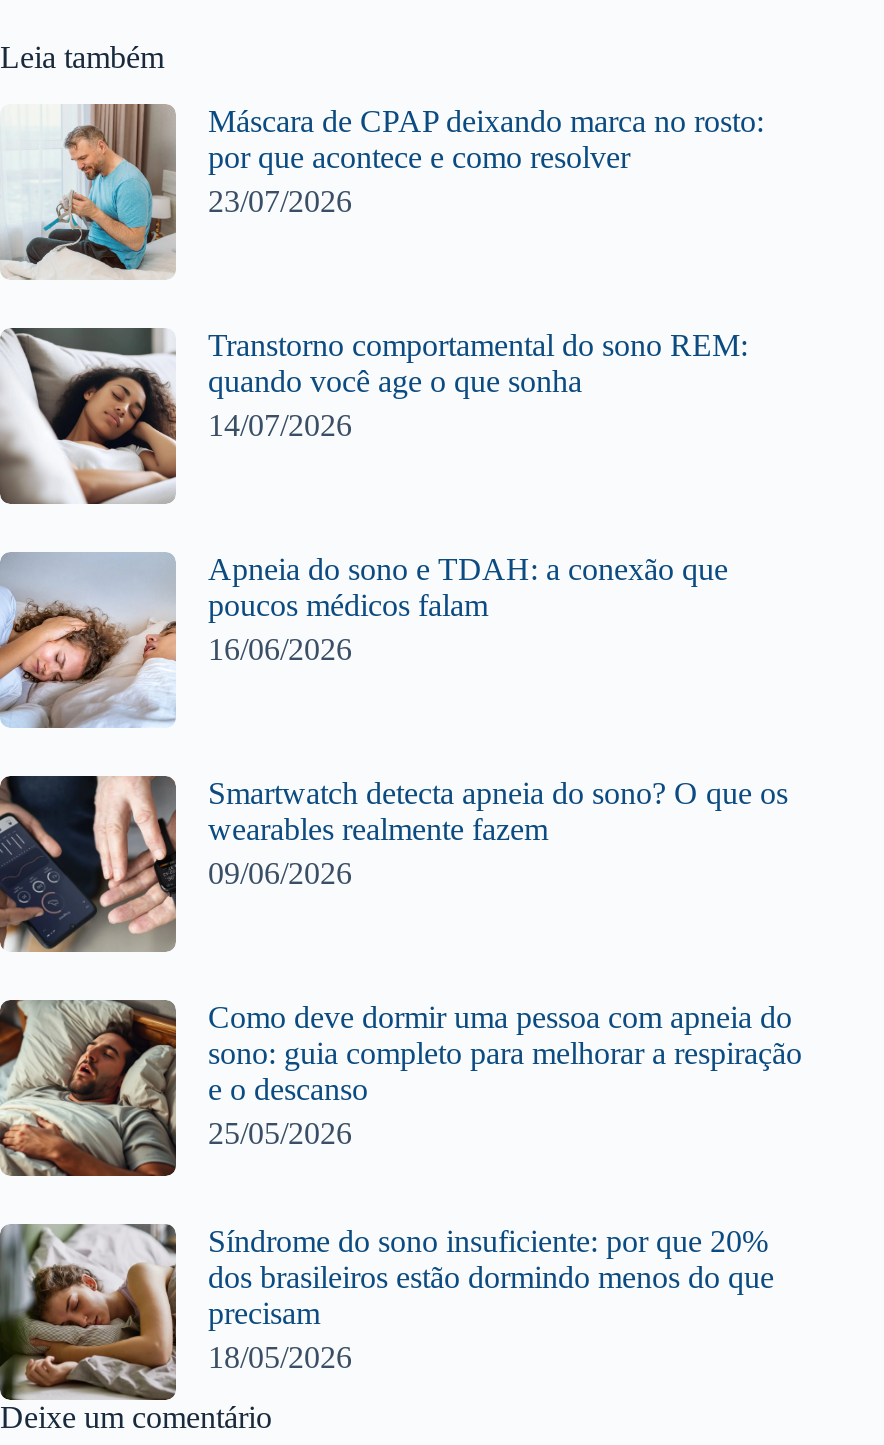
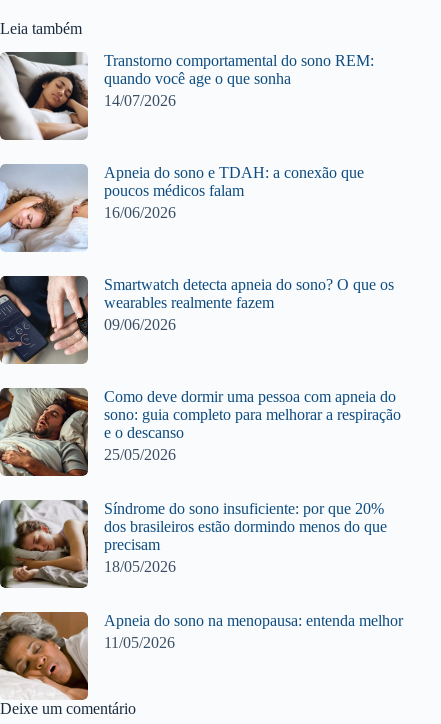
[6,104,764,278] [image] | Máscara de CPAP deixando marca no rosto: | por que acontece e como resolver | 23/07/2026 -> none
moved [0,326,802,1375] -> [0,51,401,575]: [image] | Transtorno comportamental do sono REM: | quando você age o que sonha | ... | precisam | 18/05/2026
none -> [3,611,403,698] [image] | Apneia do sono na menopausa: entenda melhor | 11/05/2026

